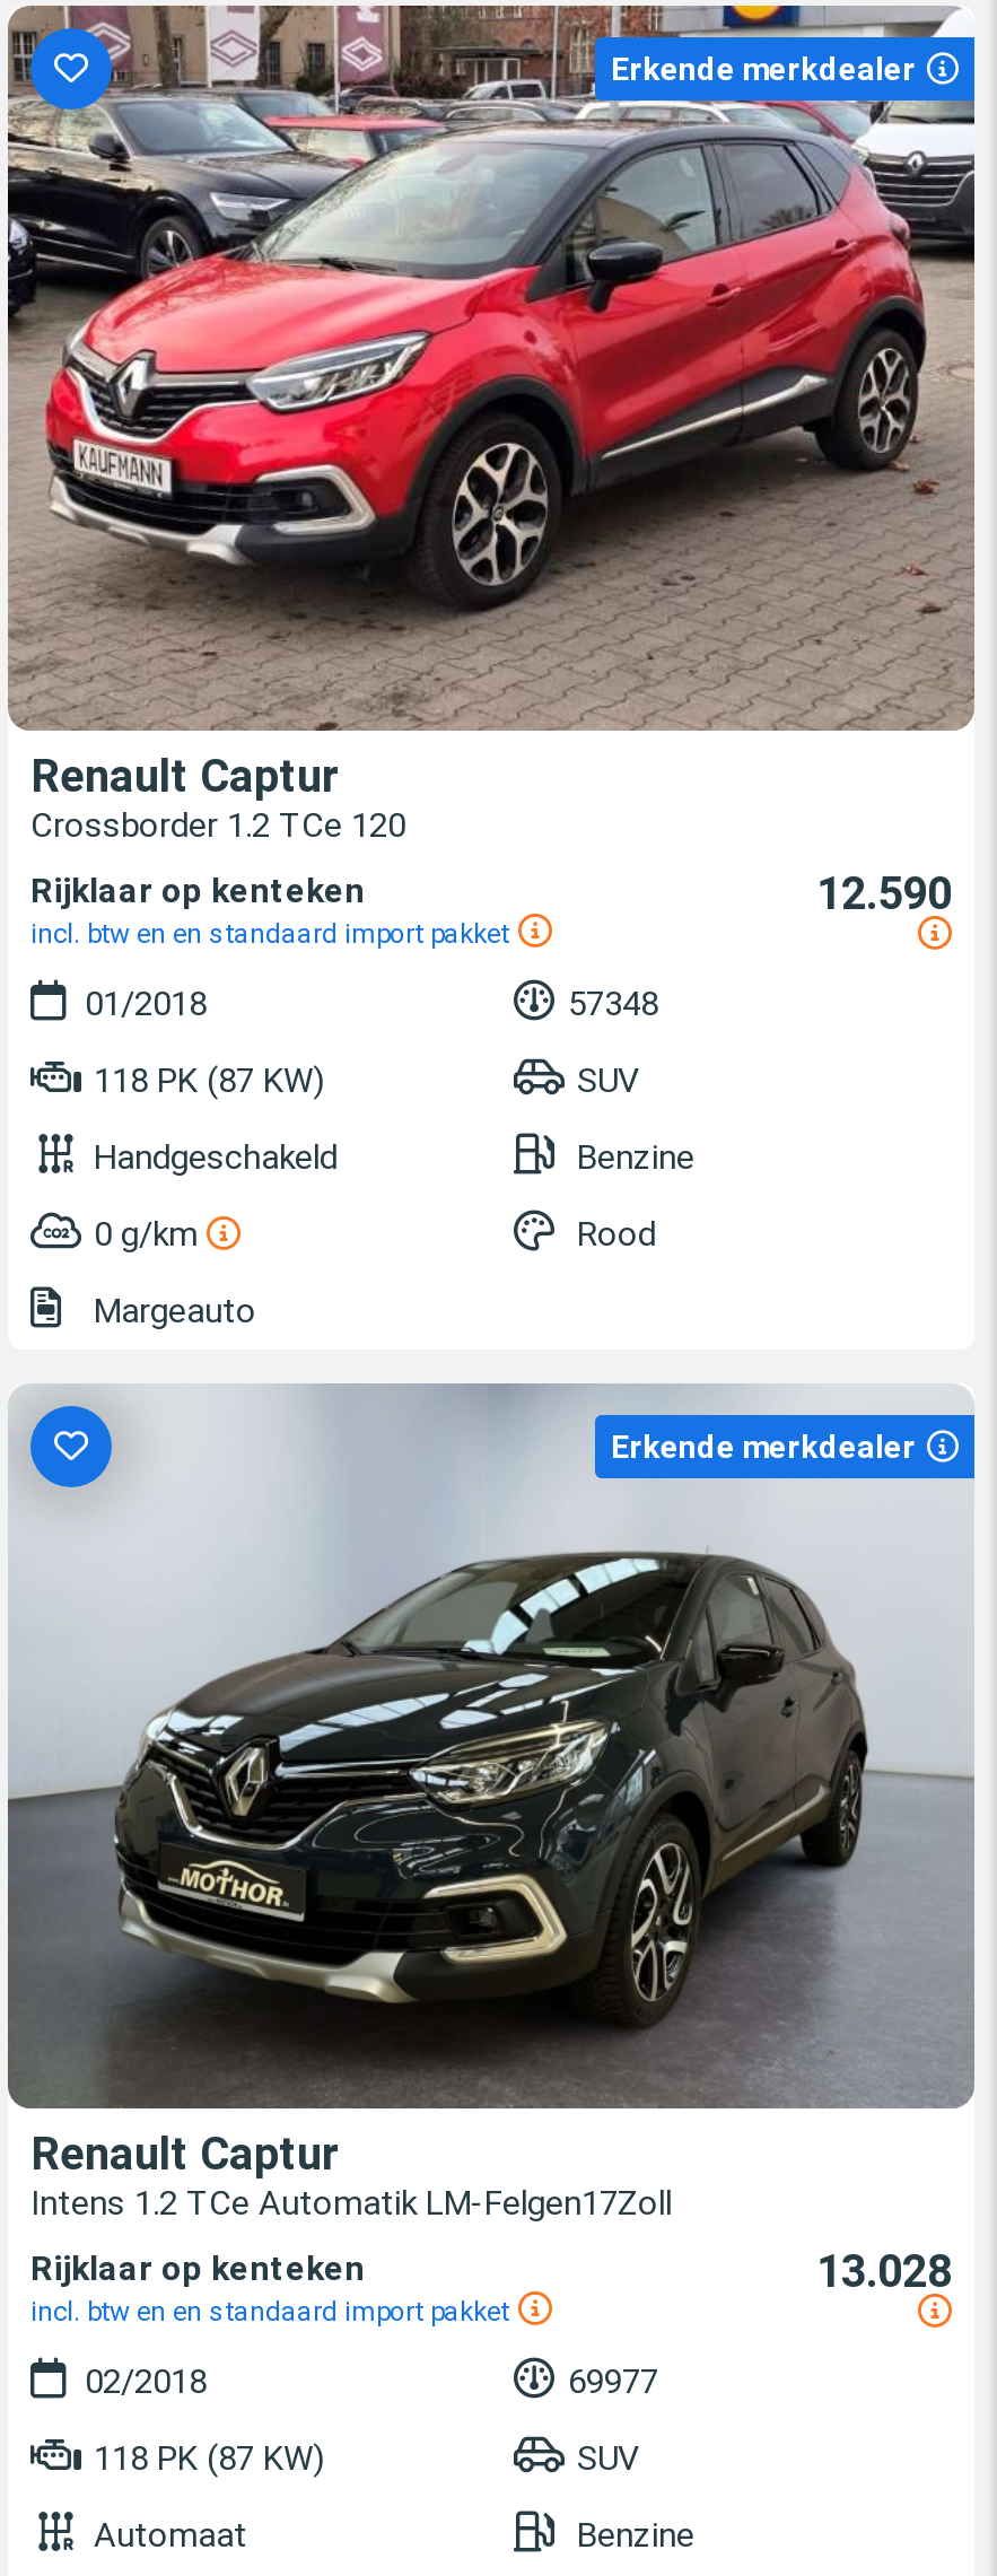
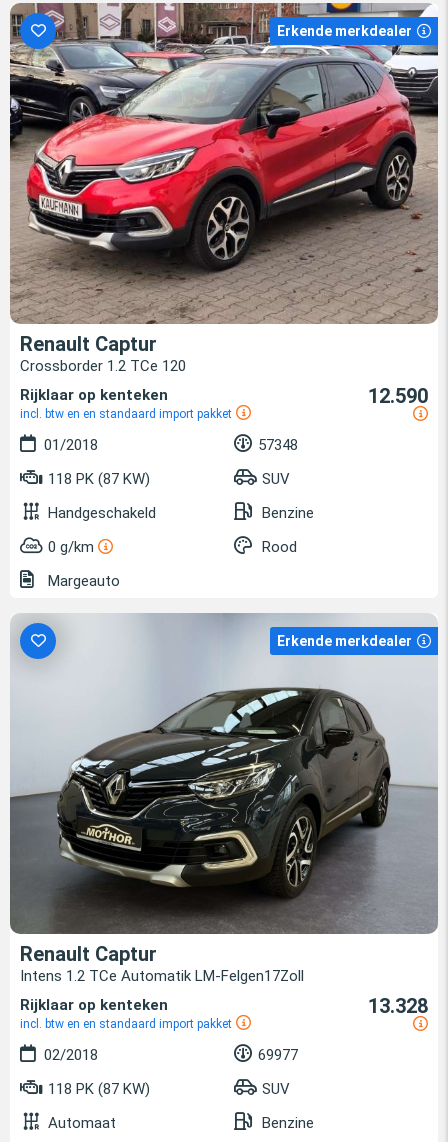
[816,2243,952,2297] 13.028 -> [368,993,428,1017] 13.328

